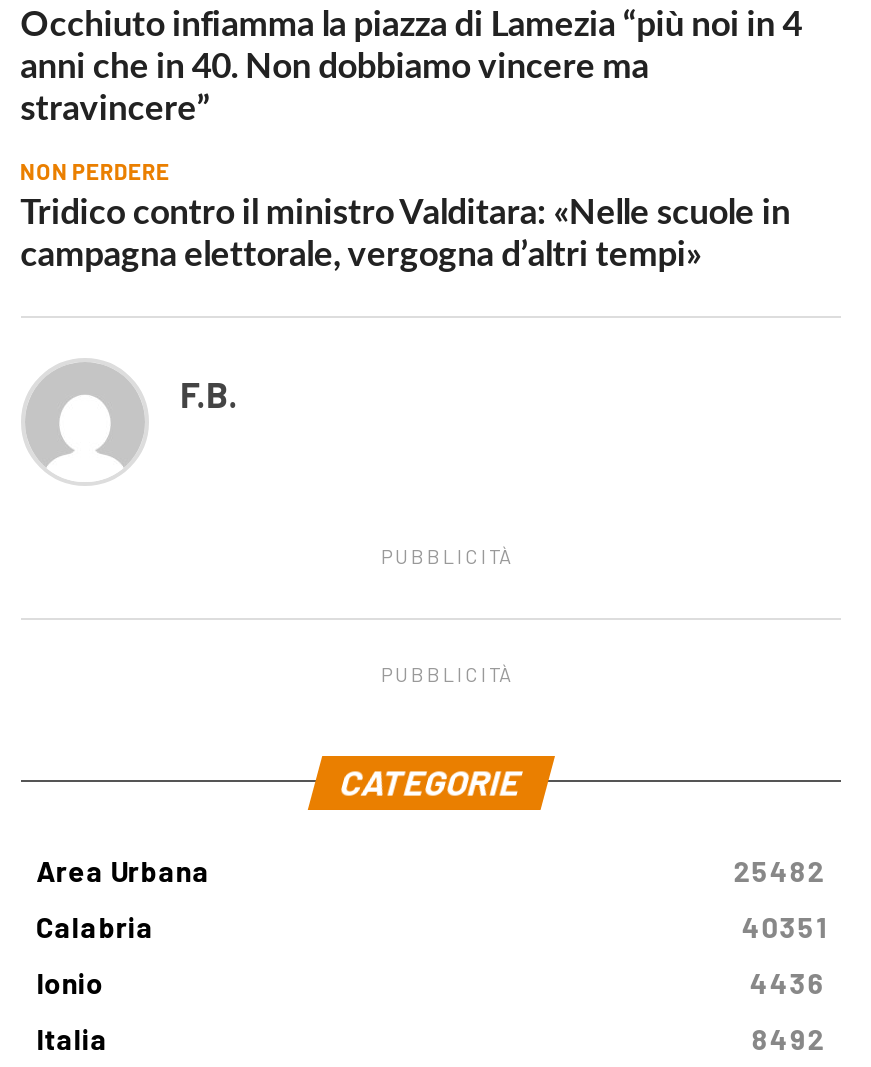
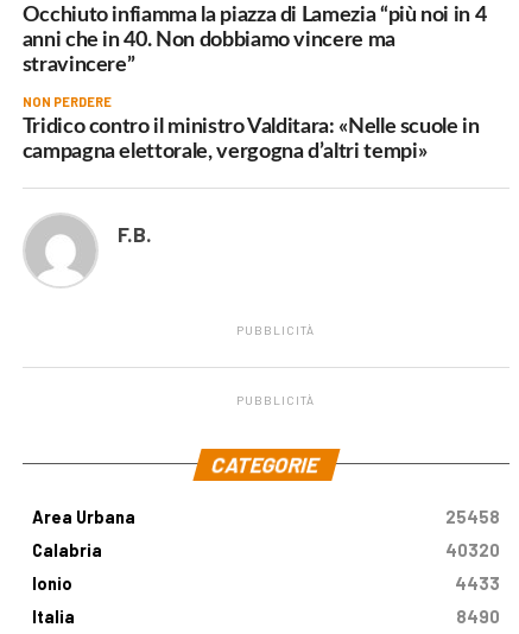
[734,854,826,888] 25482 -> [446,507,500,527] 25458
[742,910,826,944] 40351 -> [446,540,500,560] 40320
[750,966,826,1000] 4436 -> [455,573,500,594] 4433
[752,1022,826,1056] 8492 -> [456,607,500,627] 8490

